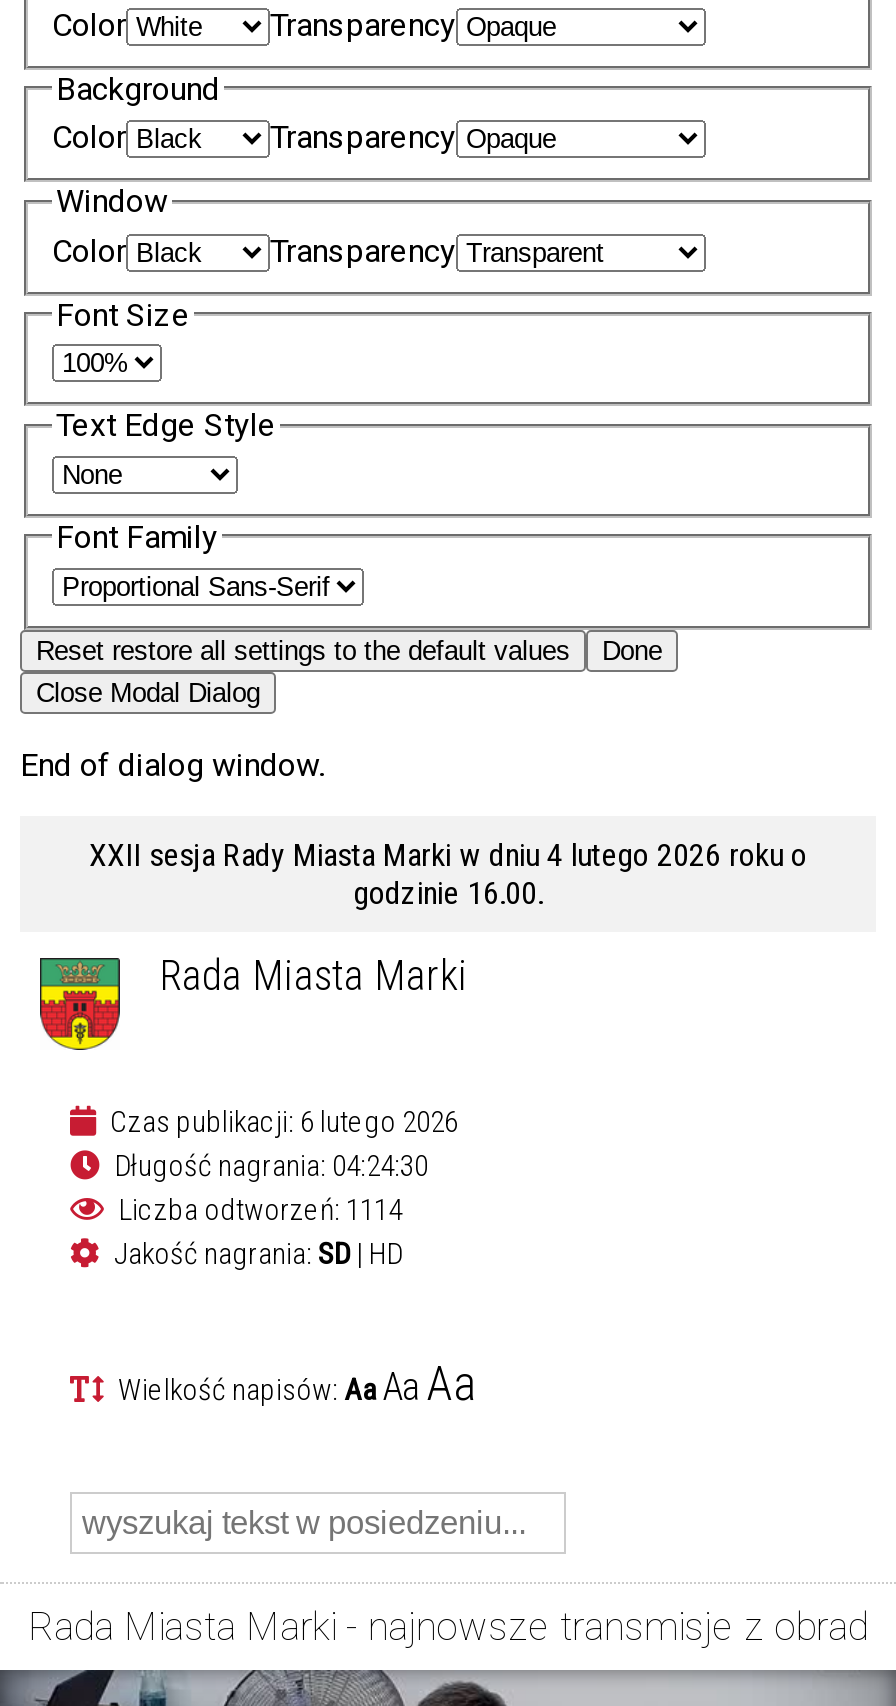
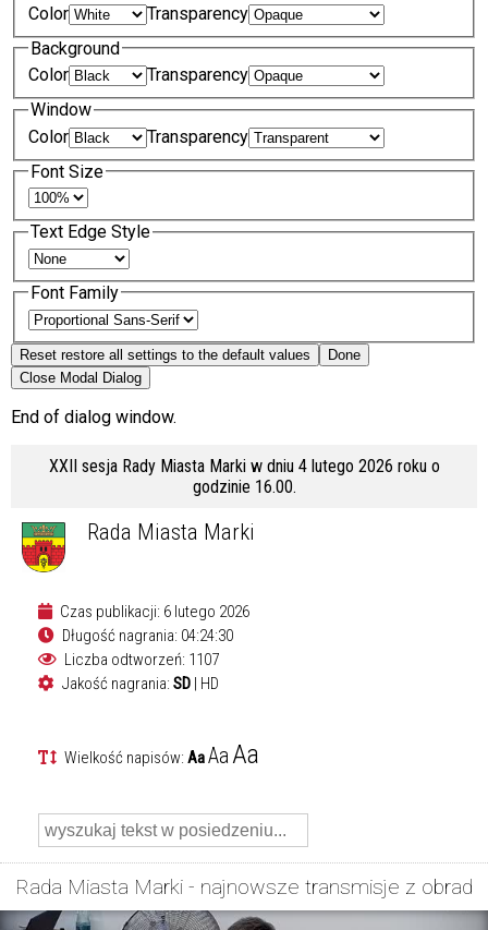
[112,1191,402,1227] Liczba odtworzeń: 1114 -> [61,649,219,669] Liczba odtworzeń: 1107

